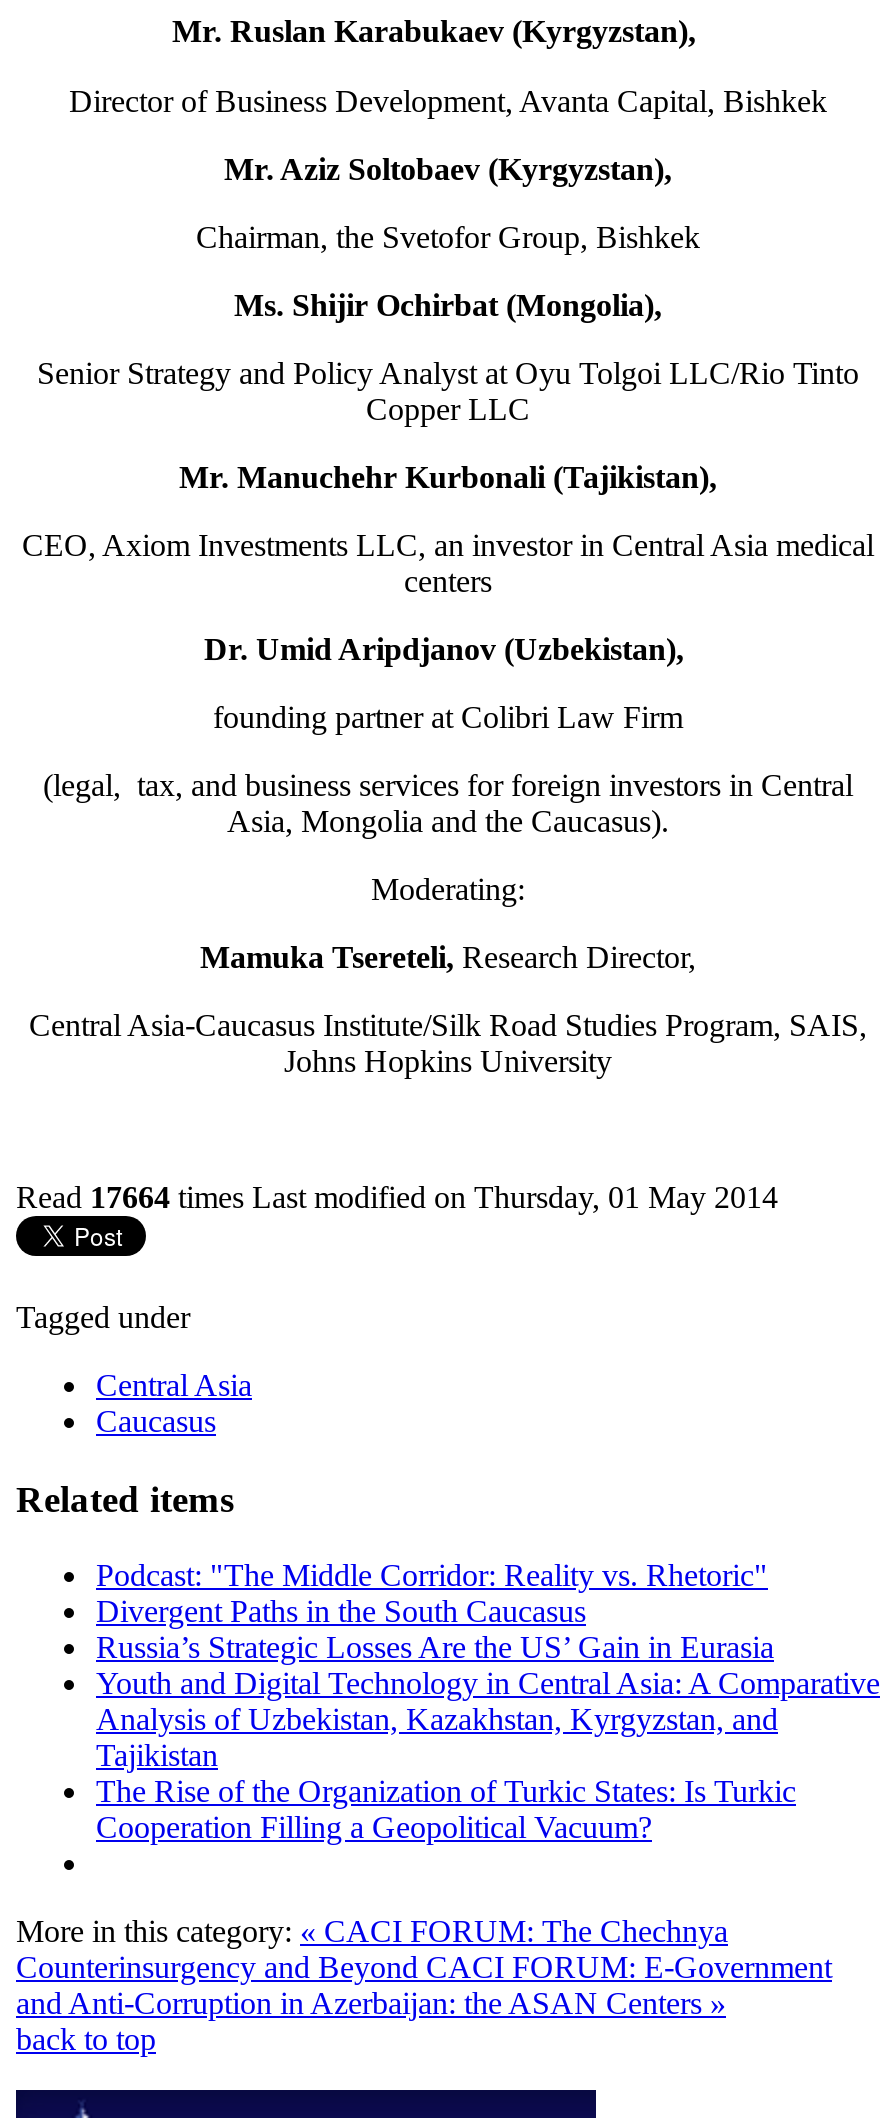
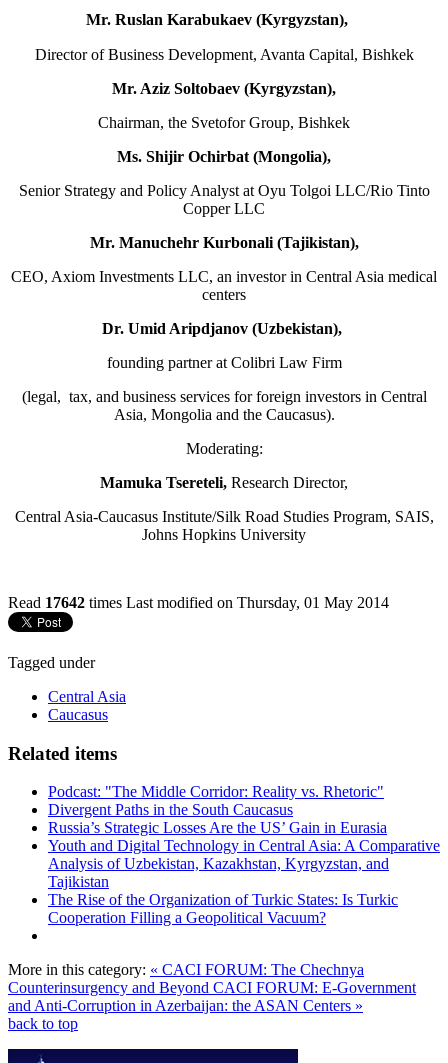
[16,1180,778,1214] Read 17664 times Last modified on Thursday, 01 May 2014 -> [8,594,389,611] Read 17642 times Last modified on Thursday, 01 May 2014

